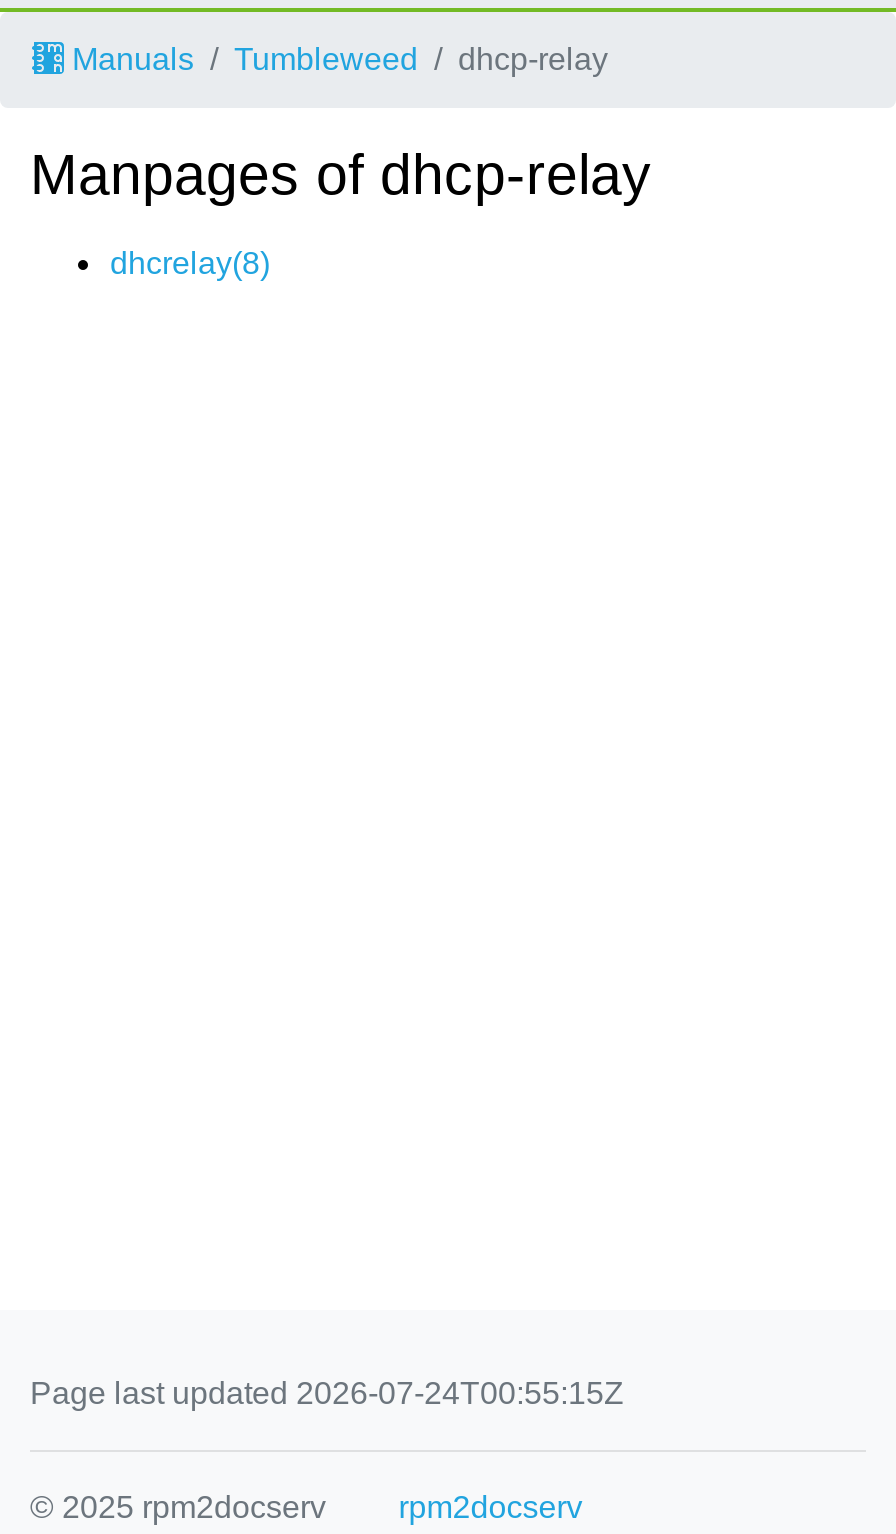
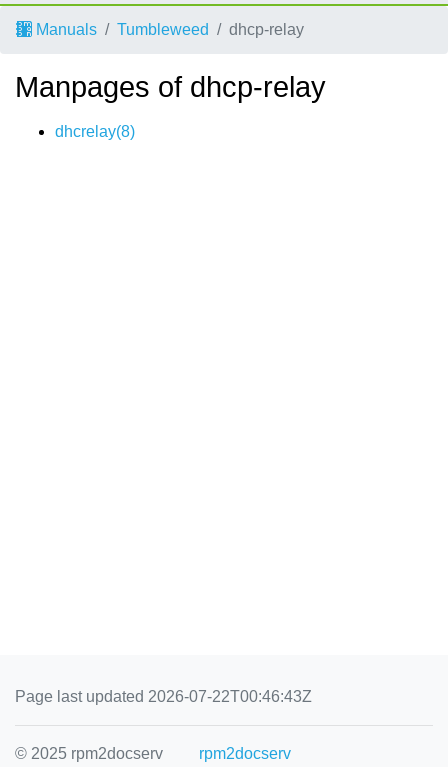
[30,1376,624,1410] Page last updated 2026-07-24T00:55:15Z -> [15,688,312,705] Page last updated 2026-07-22T00:46:43Z

